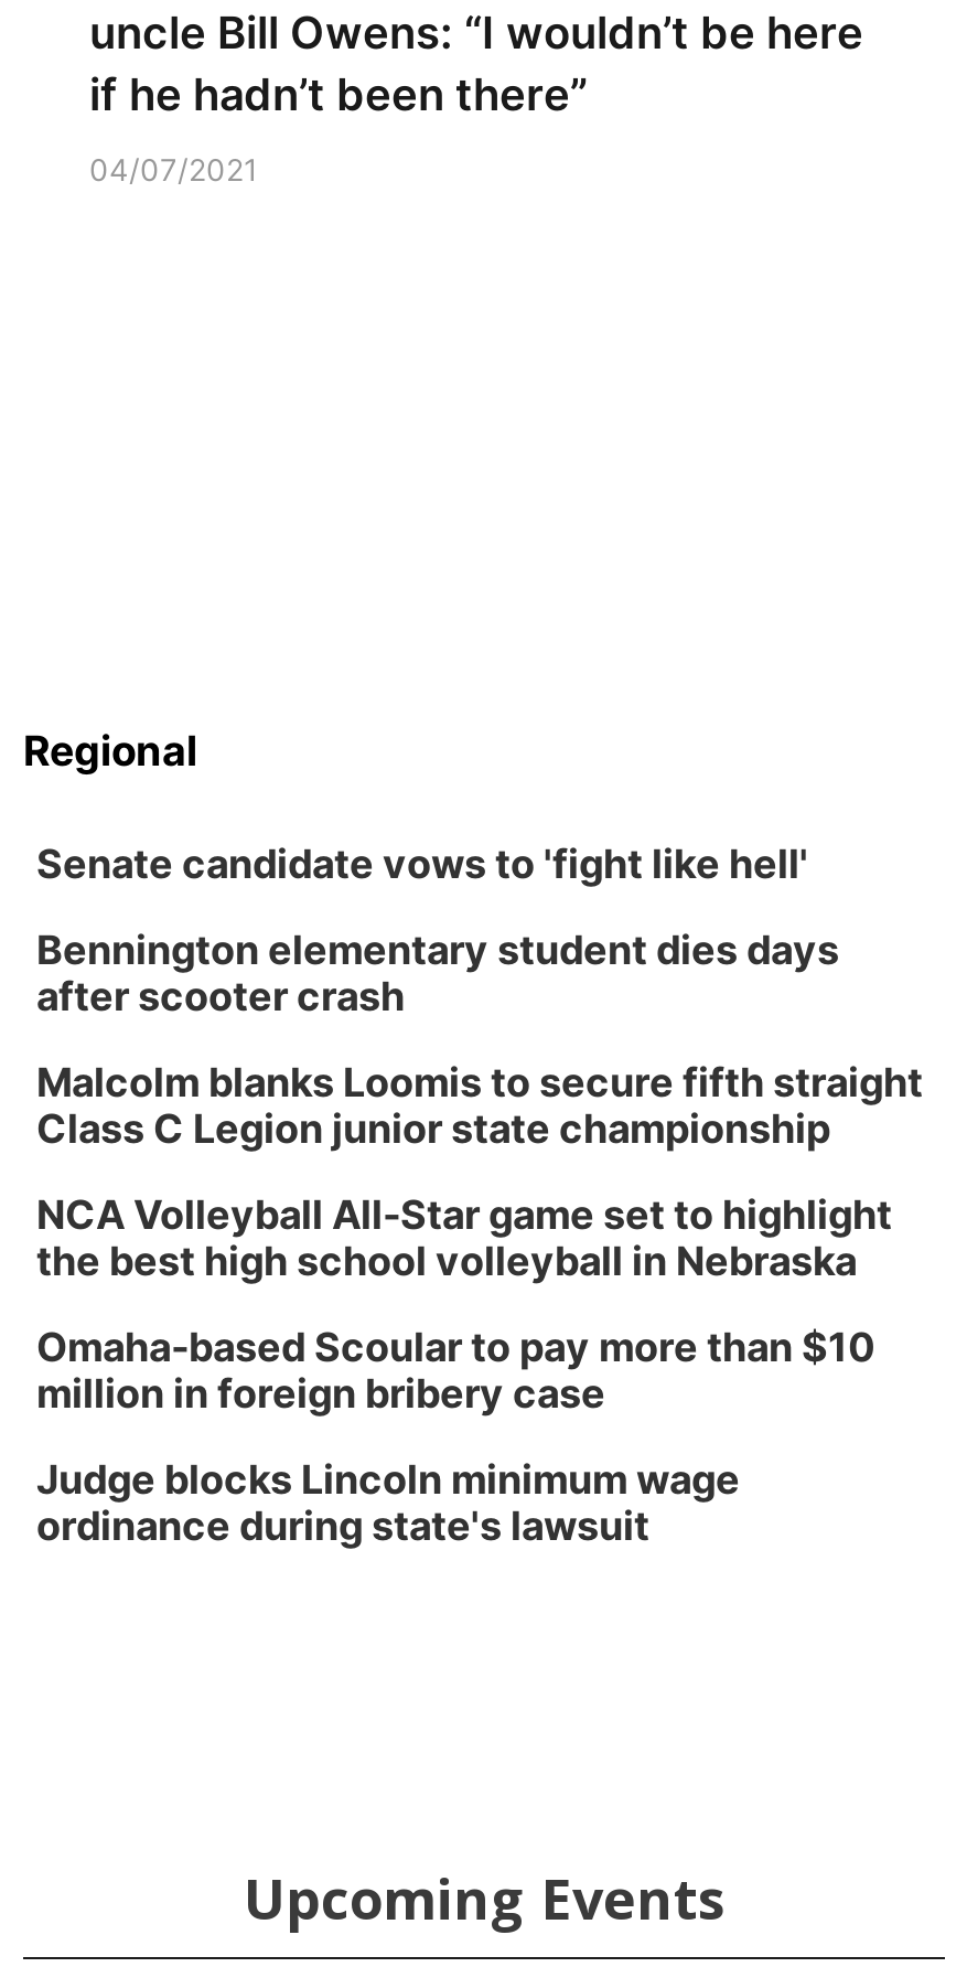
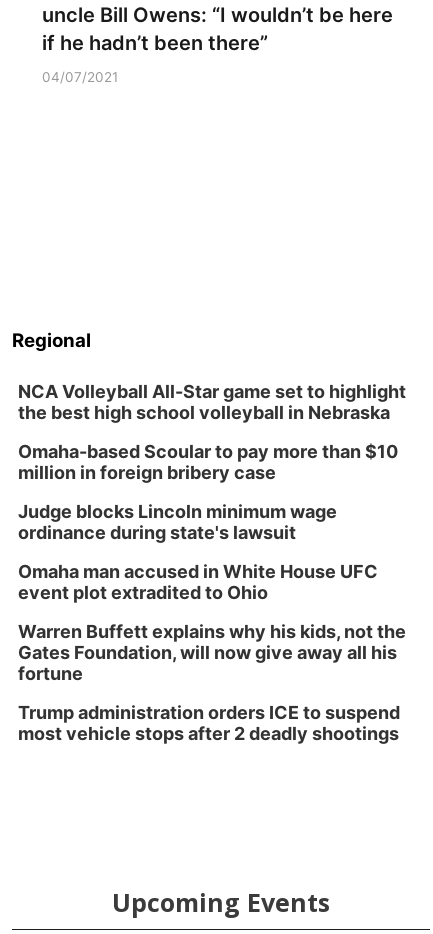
[36,841,923,1152] Senate candidate vows to 'fight like hell' | Bennington elementary student dies days | after scooter crash | Malcolm blanks Loomis to secure fifth straight | Class C Legion junior state championship -> none
moved [36,1191,892,1549] -> [18,381,406,543]: NCA Volleyball All-Star game set to highlight | the best high school volleyball in Nebraska | Omaha-based Scoular to pay more than $10 | million in foreign bribery case | Judge blocks Lincoln minimum wage | ordinance during state's lawsuit
none -> [18,561,406,744] Omaha man accused in White House UFC | event plot extradited to Ohio | Warren Buffett explains why his kids, not the | Gates Foundation, will now give away all his | fortune | Trump administration orders ICE to suspend | most vehicle stops after 2 deadly shootings

